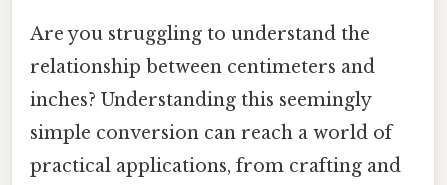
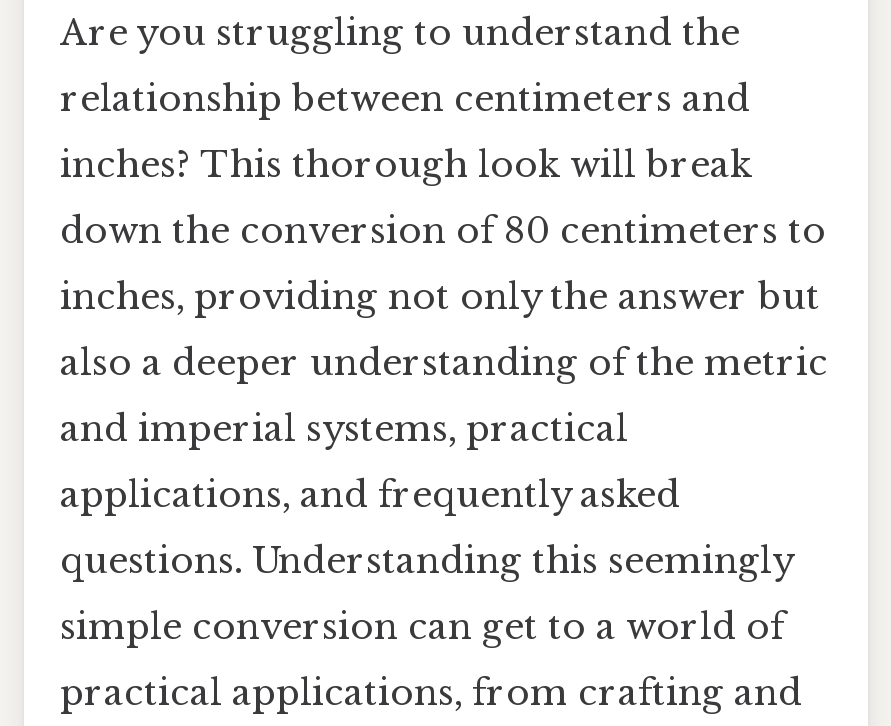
[30,89,392,144] inches? Understanding this seemingly | simple conversion can reach a world of -> [60,143,828,649] inches? This thorough look will break | down the conversion of 80 centimeters to | inches, providing not only the answer but | also a deeper understanding of the metric | and imperial systems, practical | applications, and frequently asked | questions. Understanding this seemingly | simple conversion can get to a world of

